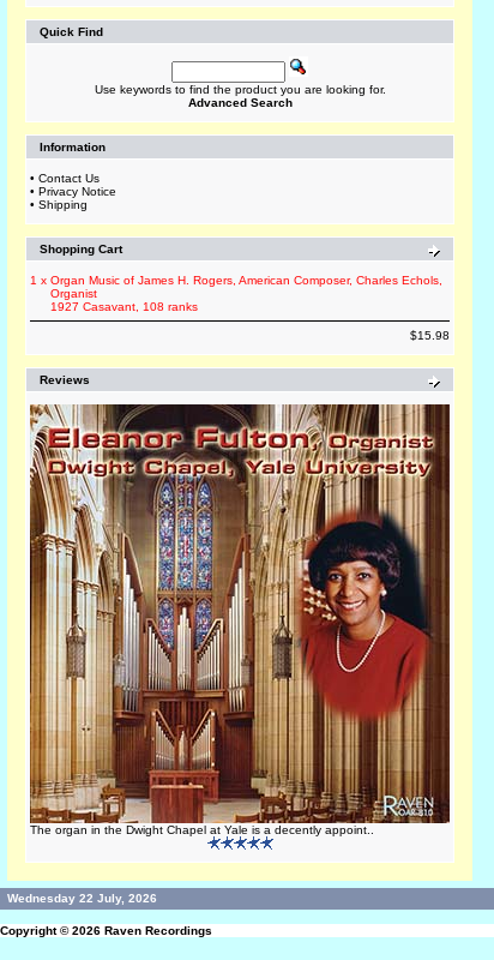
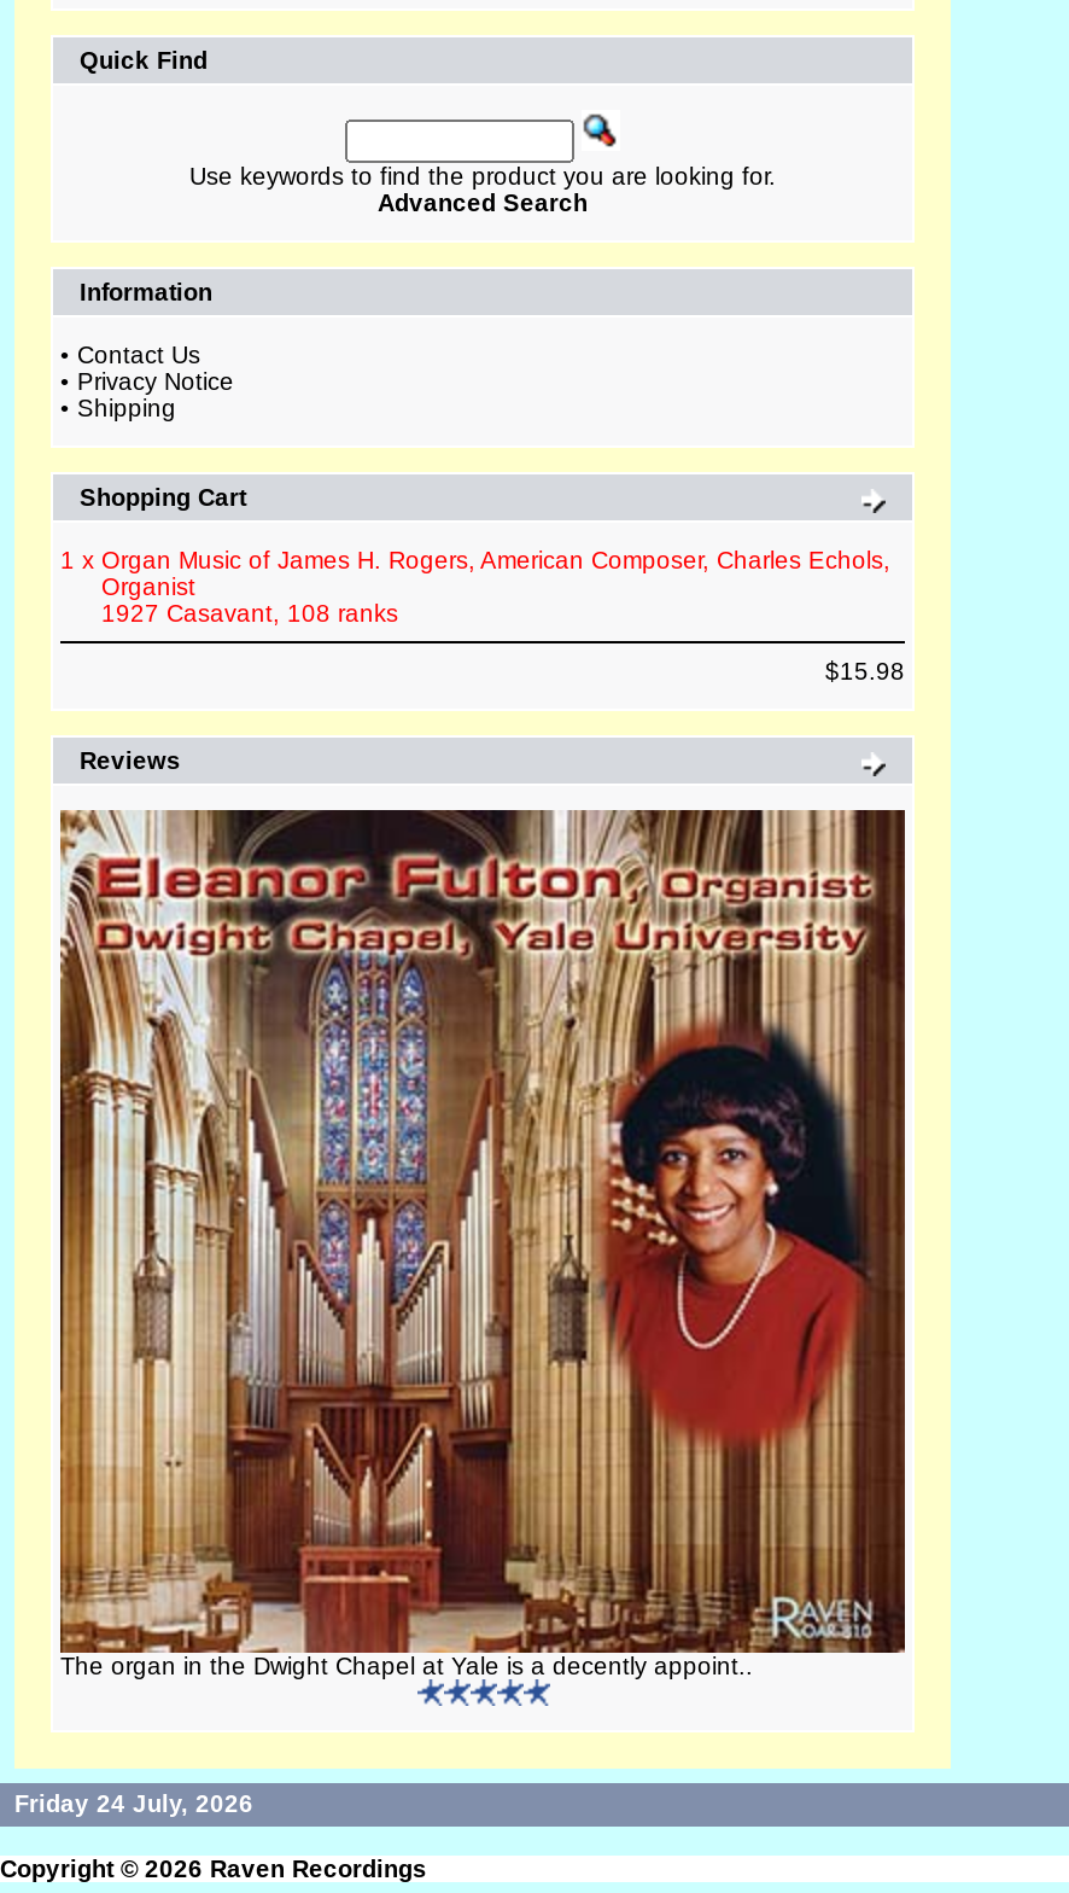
[0,892,164,905] Wednesday 22 July, 2026 -> [0,1790,268,1817] Friday 24 July, 2026

